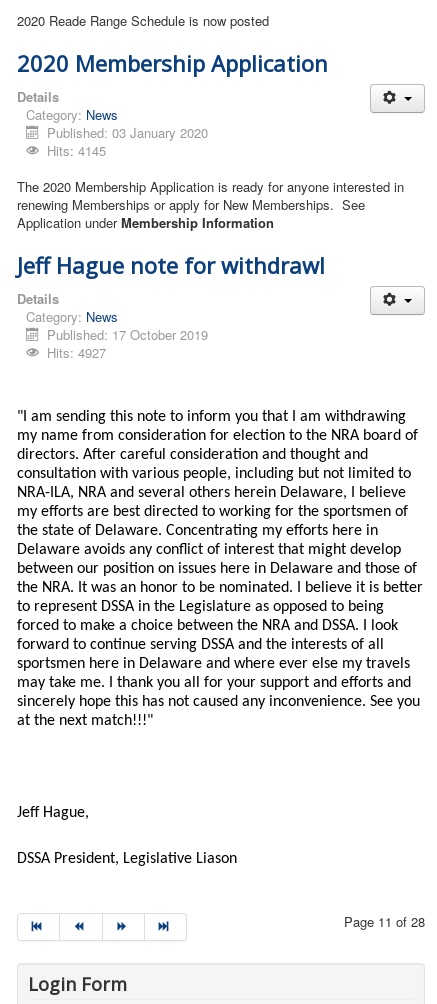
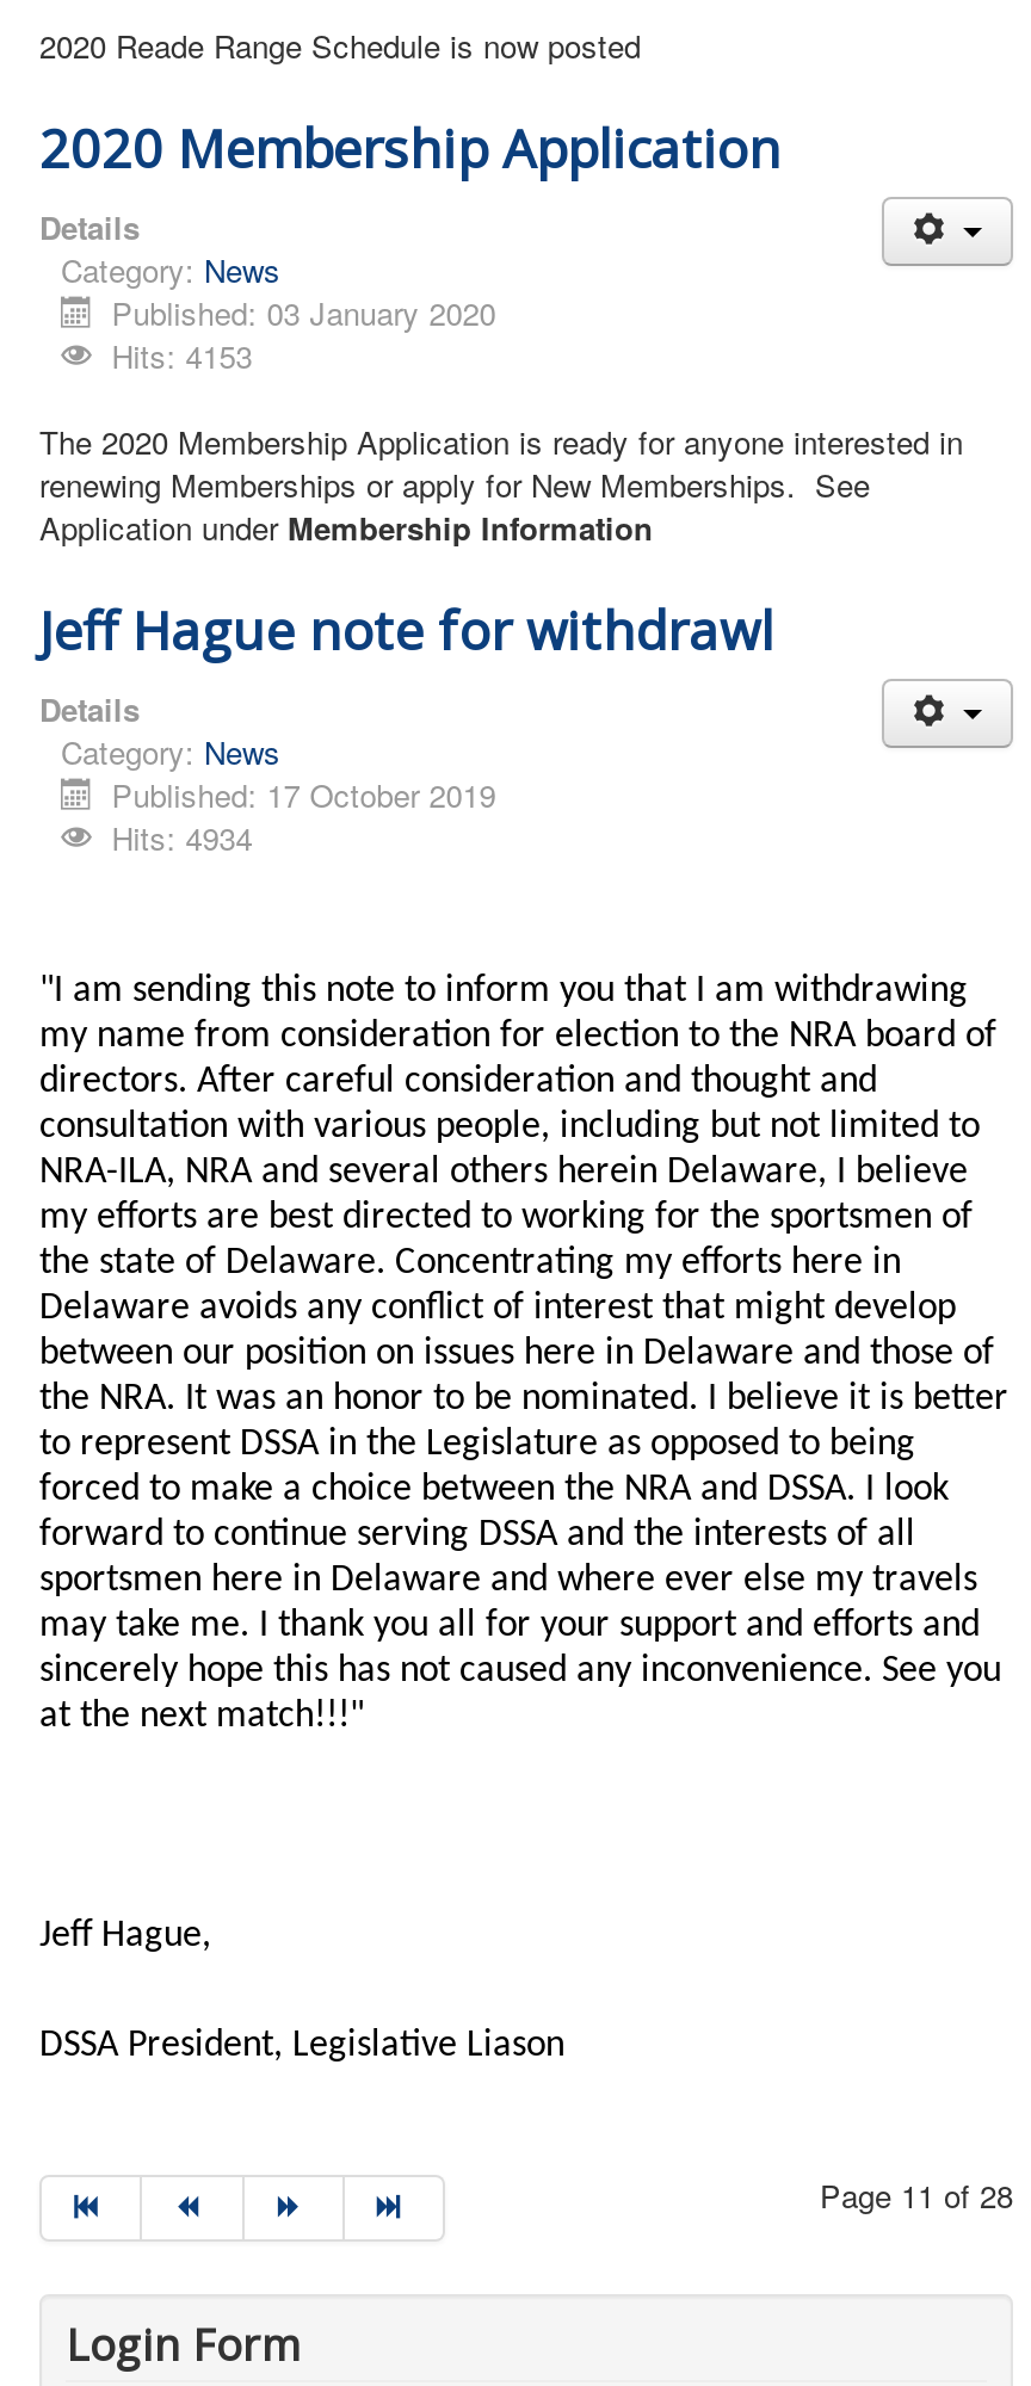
[47,141,106,160] Hits: 4145 -> [111,333,252,378] Hits: 4153
[47,343,106,362] Hits: 4927 -> [111,815,252,860] Hits: 4934

